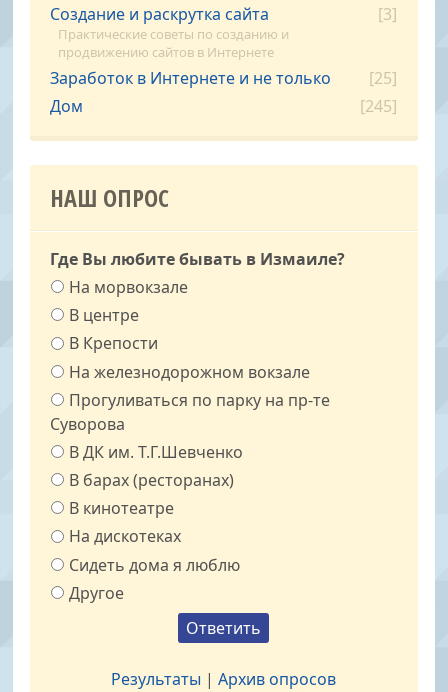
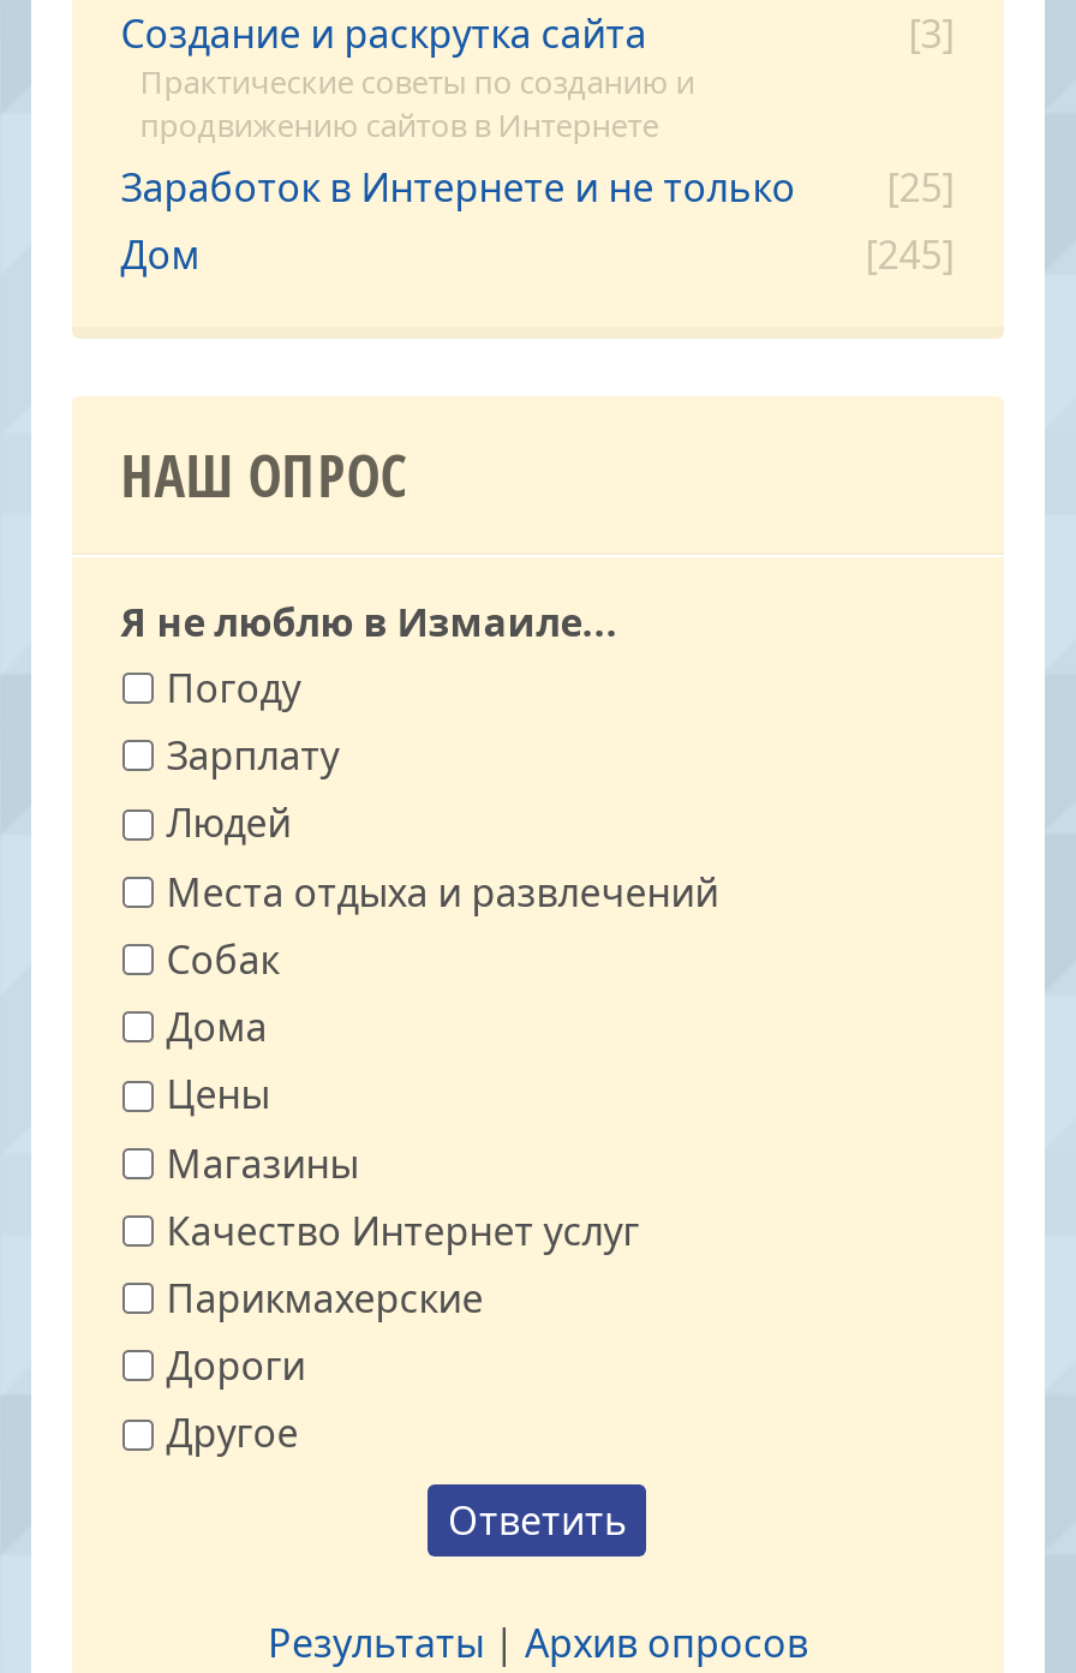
[50,248,345,575] Где Вы любите бывать в Измаиле? | На морвокзале | В центре | В Крепости | На железнодорожном вокзале | Прогуливаться по парку на пр-те | Суворова | В ДК им. Т.Г.Шевченко | В барах (ресторанах) | В кинотеатре | На дискотеках | Сидеть дома я люблю -> [121,596,719,1393] Я не люблю в Измаиле... | Погоду | Зарплату | Людей | Места отдыха и развлечений | Собак | Дома | Цены | Магазины | Качество Интернет услуг | Парикмахерские | Дороги

